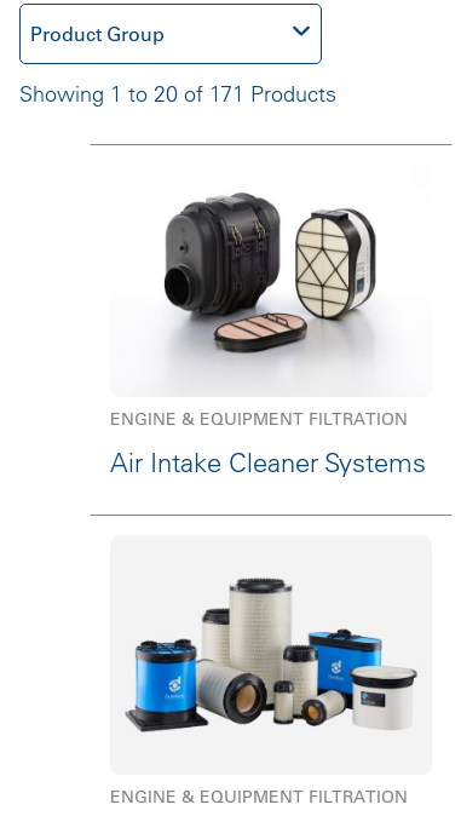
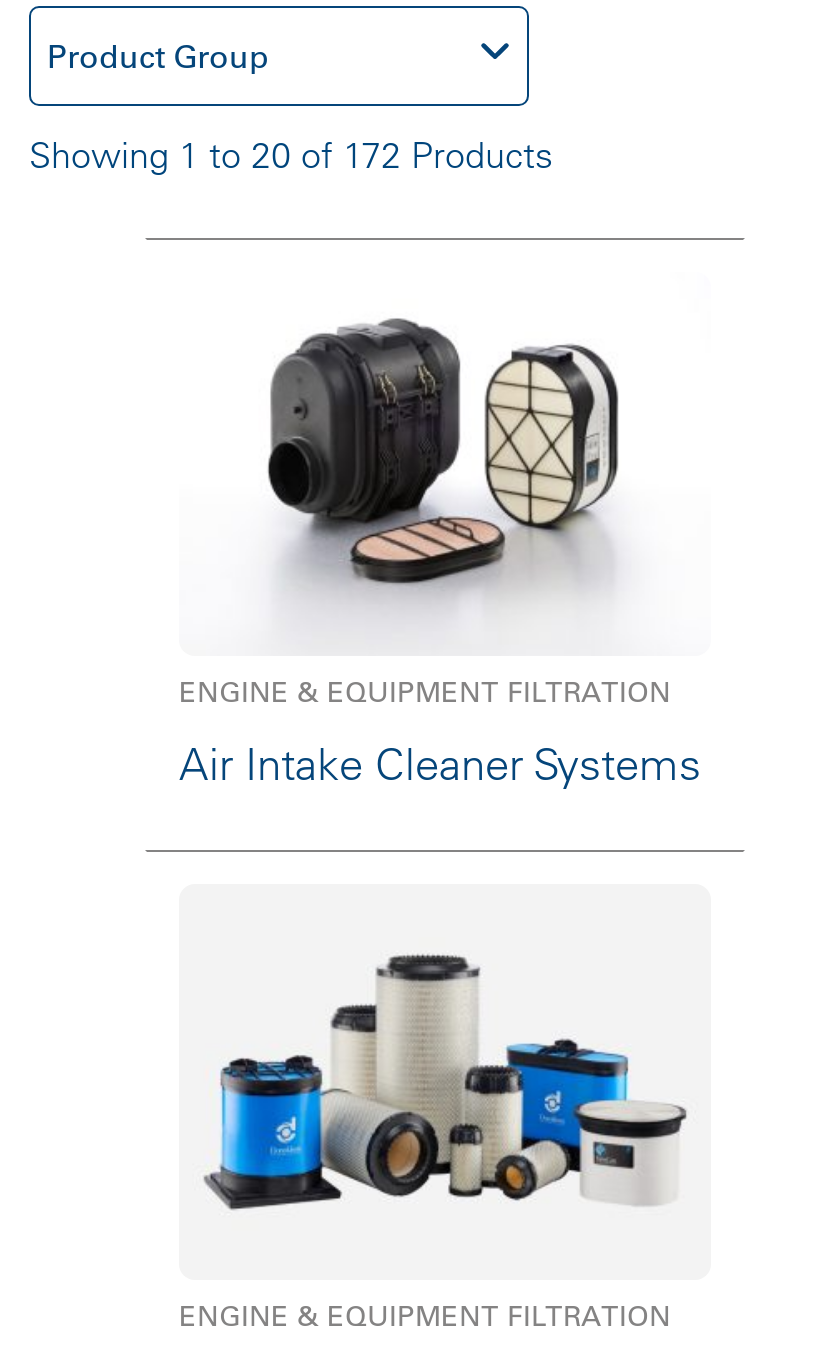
[19,80,336,108] Showing 1 to 20 of 171 Products -> [29,132,553,178] Showing 1 to 20 of 172 Products

